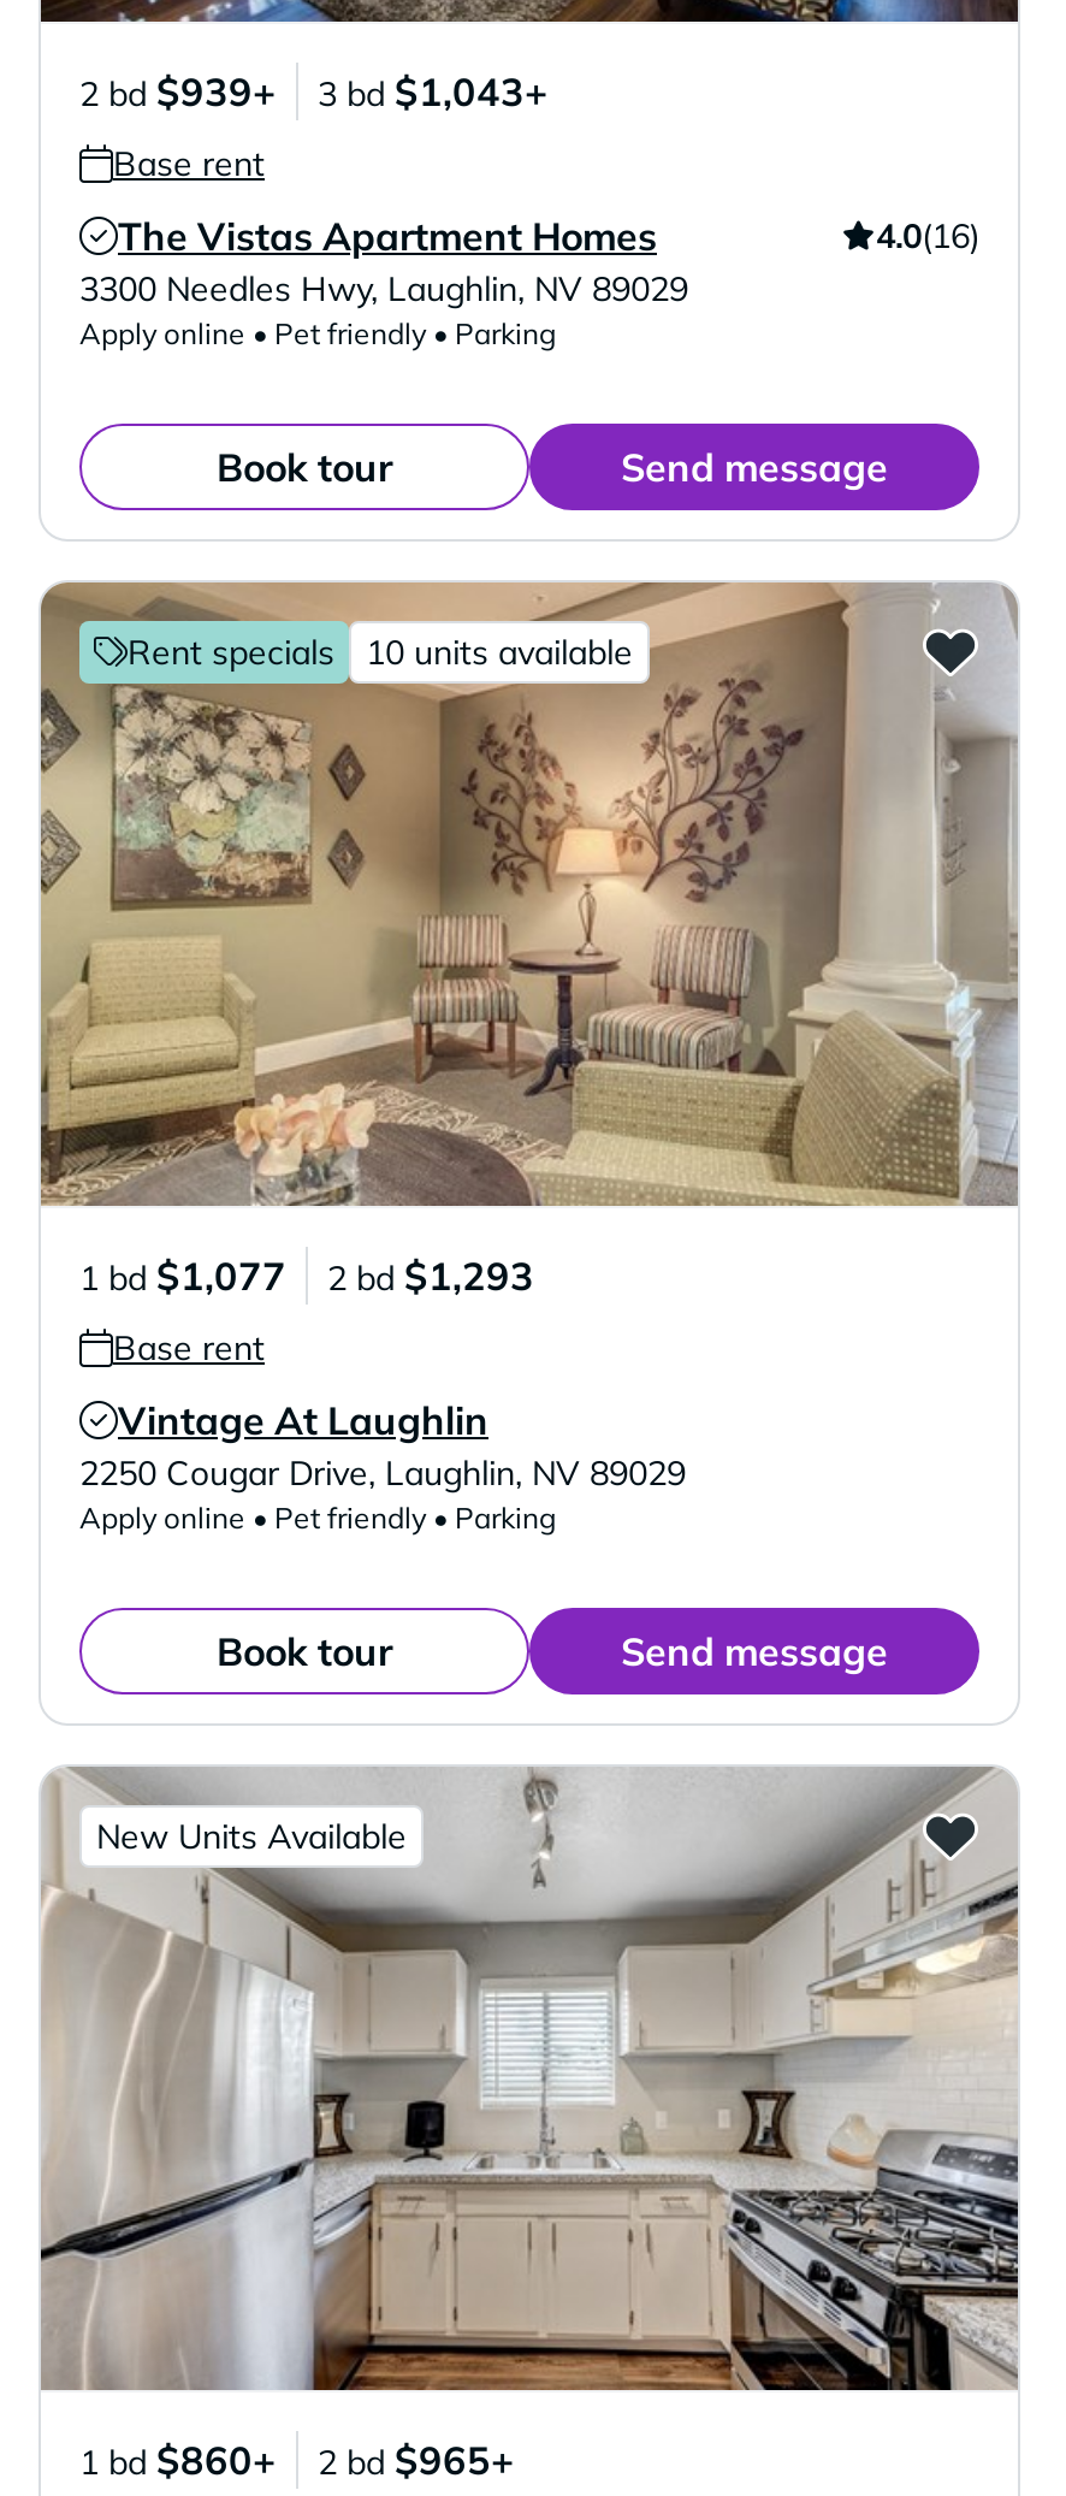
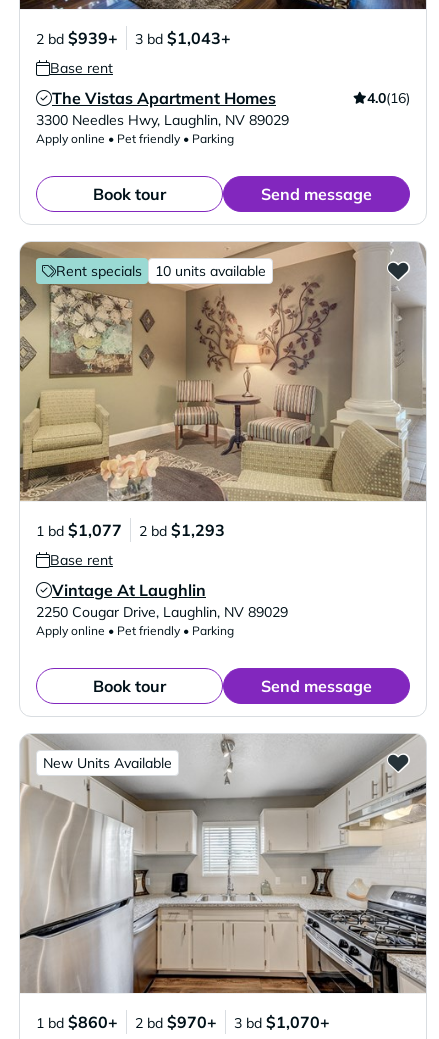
[318,2436,515,2484] 2 bd $965+ -> [135,1012,330,1032] 2 bd $970+ | 3 bd $1,070+

